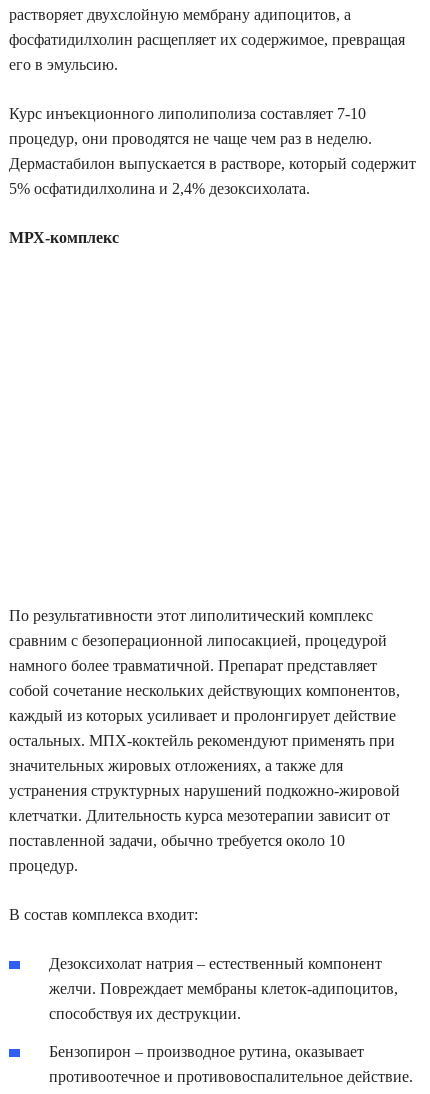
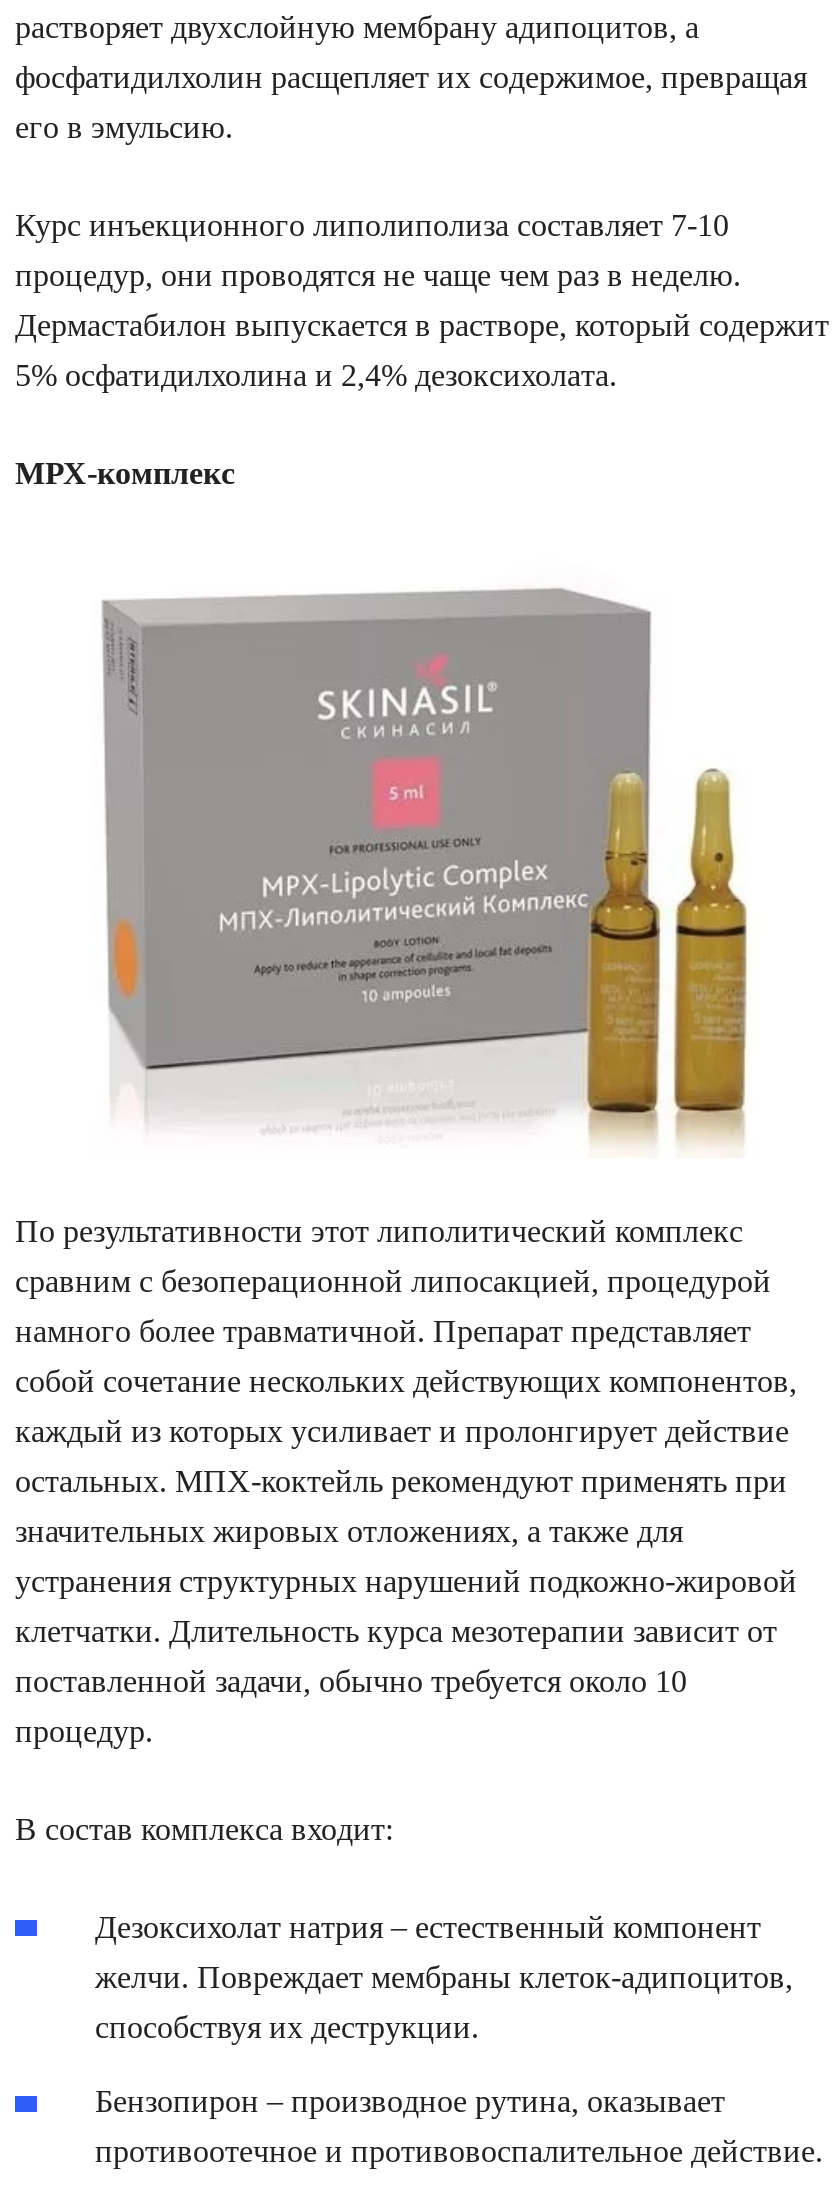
none -> [101,587,749,1151] [image]

